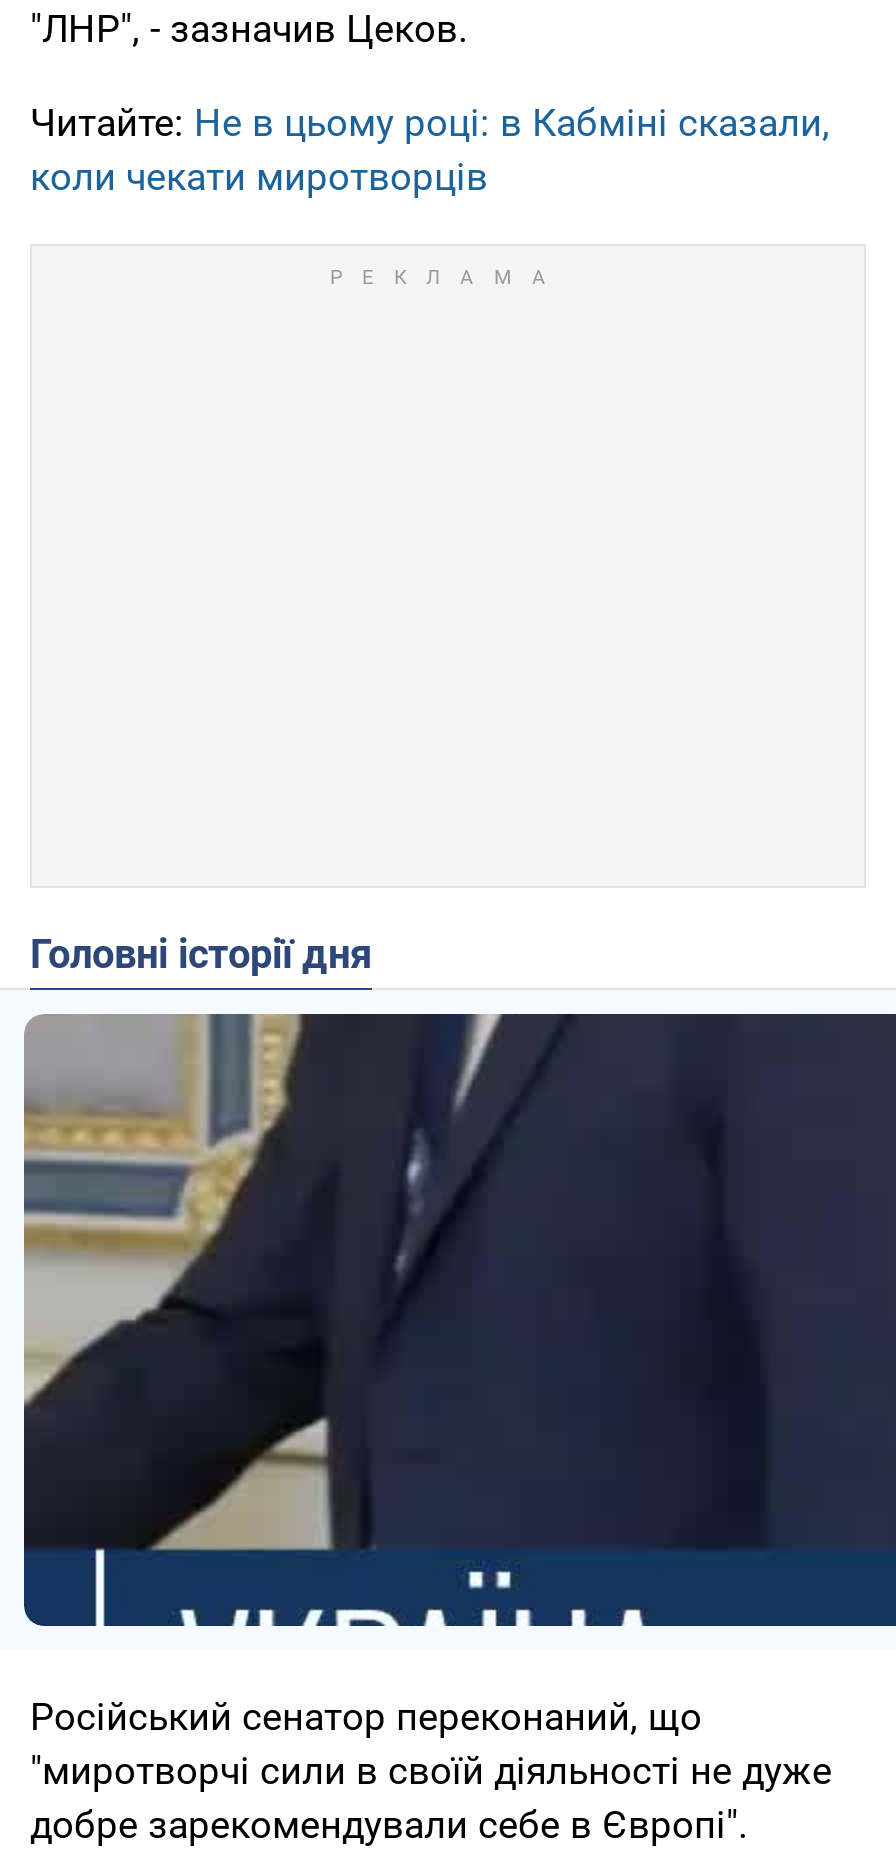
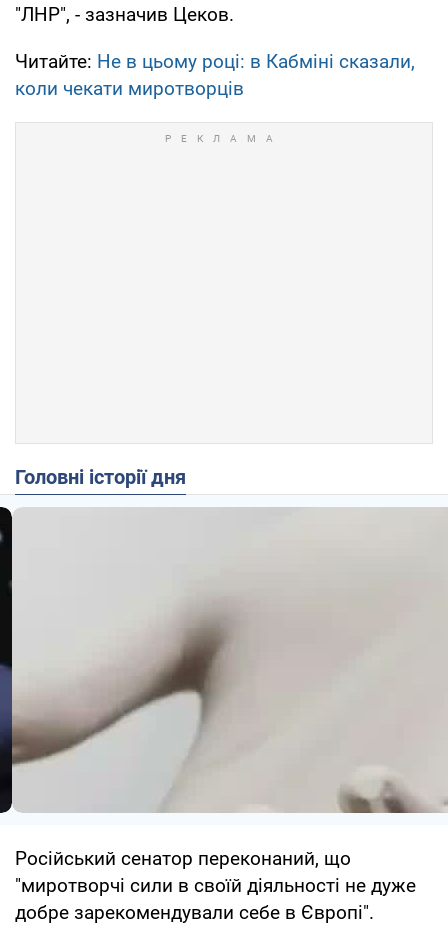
[6,1012,890,1628] [image] -> [3,506,445,814] [image]

